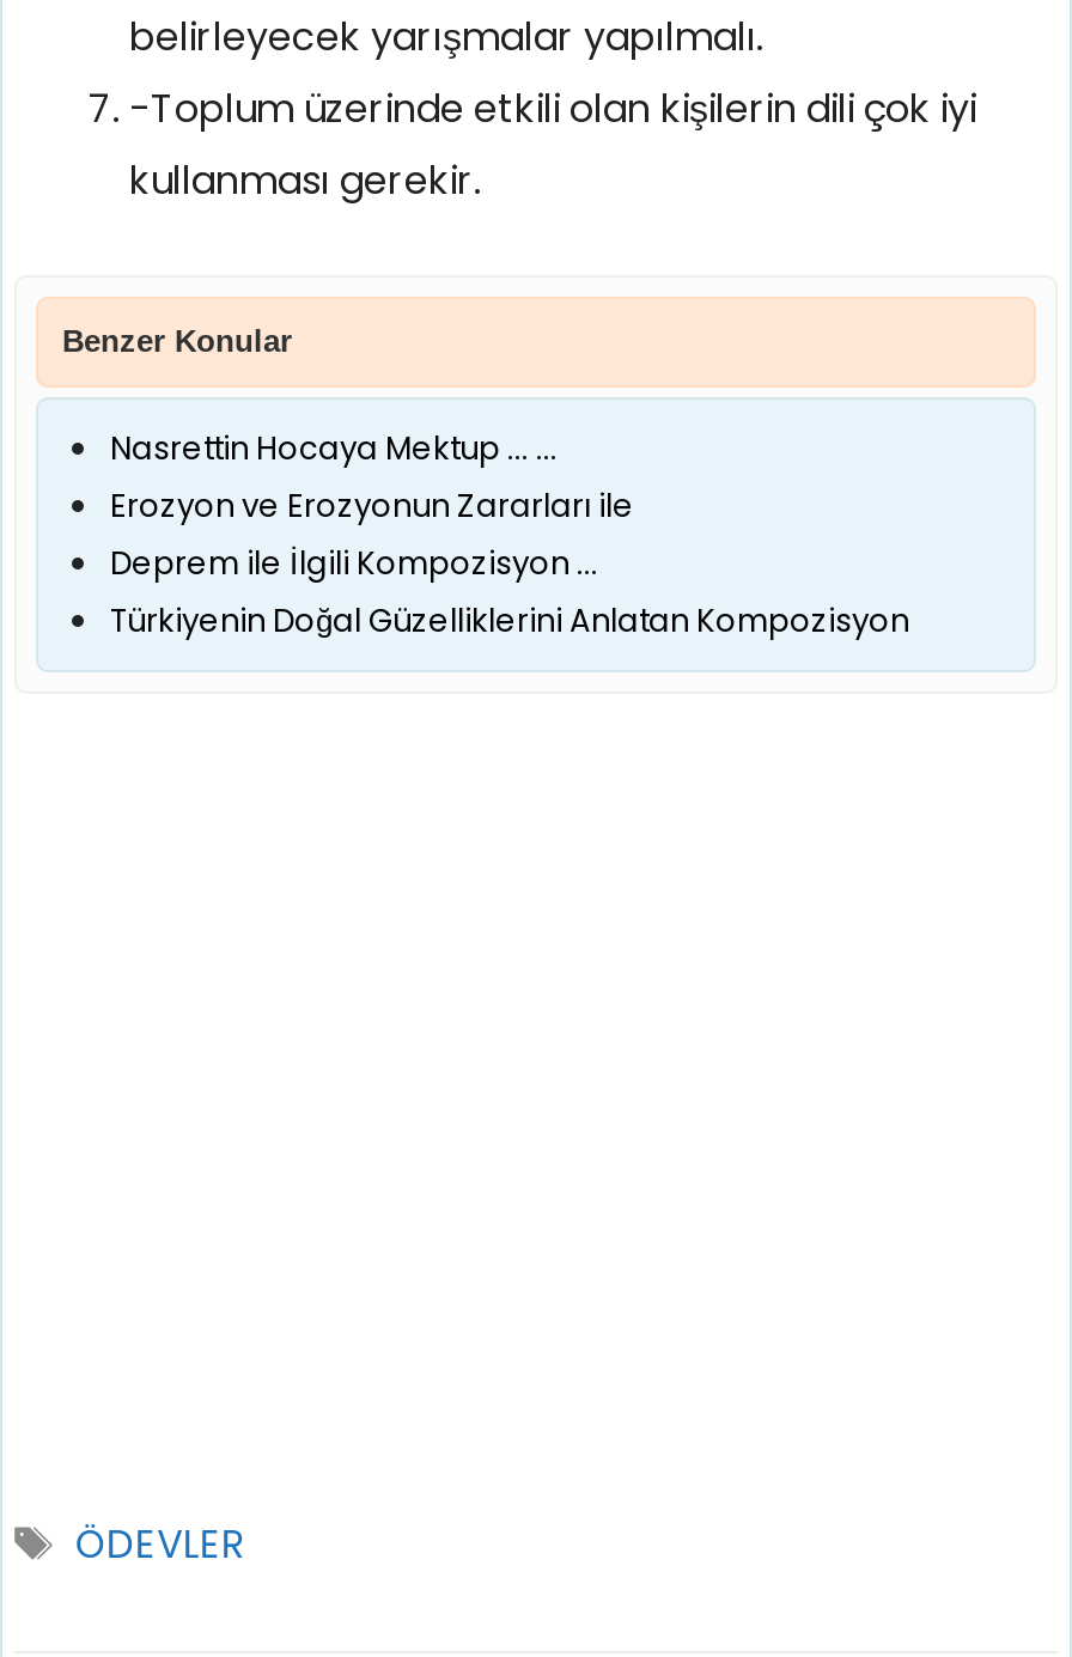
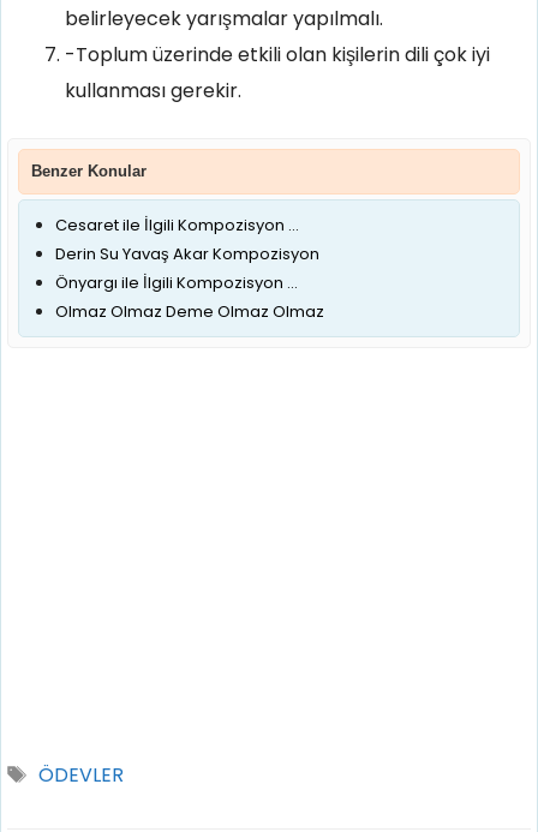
[110,426,909,644] Nasrettin Hocaya Mektup ... ... | Erozyon ve Erozyonun Zararları ile | Deprem ile İlgili Kompozisyon ... | Türkiyenin Doğal Güzelliklerini Anlatan Kompozisyon -> [55,214,324,323] Cesaret ile İlgili Kompozisyon ... | Derin Su Yavaş Akar Kompozisyon | Önyargı ile İlgili Kompozisyon ... | Olmaz Olmaz Deme Olmaz Olmaz

